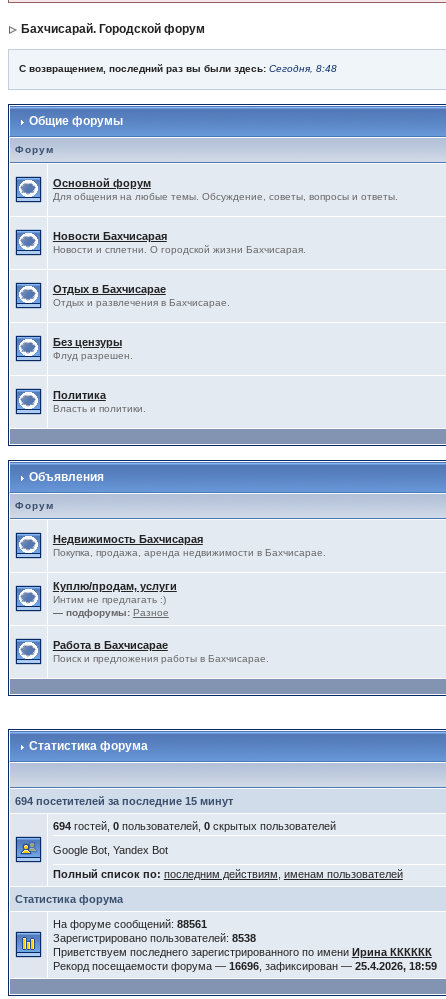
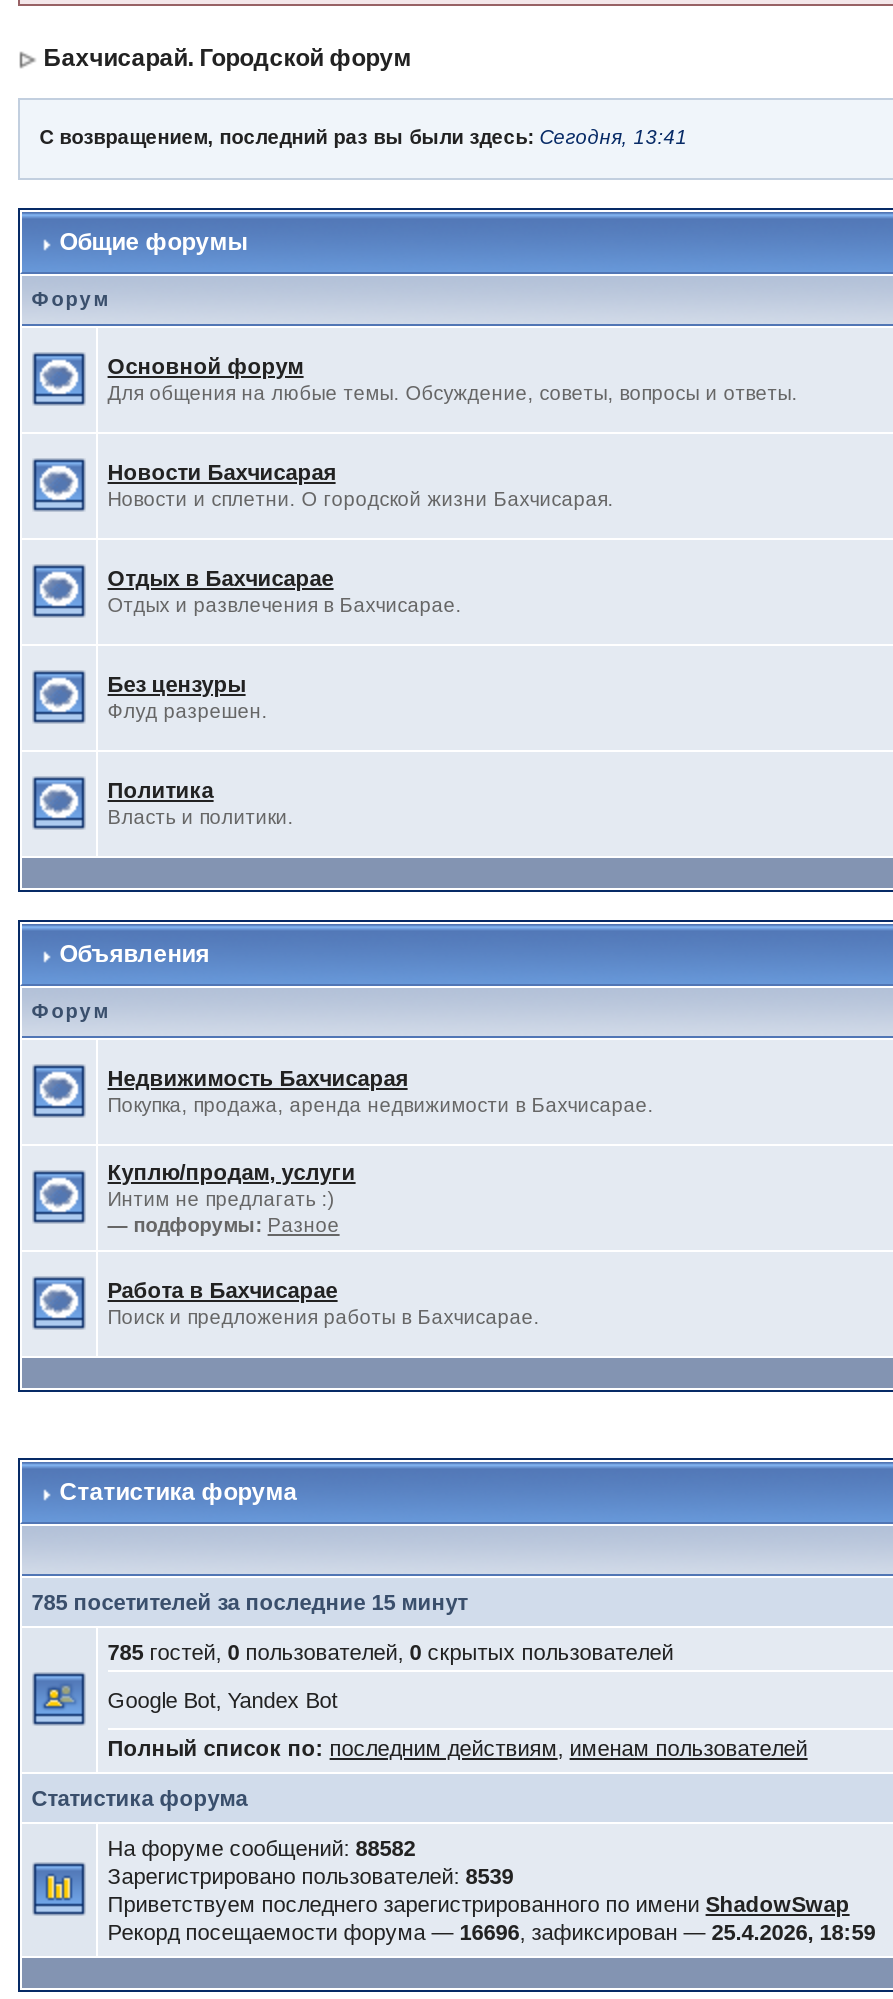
[19,63,337,74] С возвращением, последний раз вы были здесь: Сегодня, 8:48 -> [40,126,688,148] С возвращением, последний раз вы были здесь: Сегодня, 13:41
[15,795,233,807] 694 посетителей за последние 15 минут -> [32,1590,468,1614] 785 посетителей за последние 15 минут
[53,820,336,832] 694 гостей, 0 пользователей, 0 скрытых пользователей -> [108,1640,674,1664] 785 гостей, 0 пользователей, 0 скрытых пользователей
[53,918,432,958] На форуме сообщений: 88561 | Зарегистрировано пользователей: 8538 | Приветствуем последнего зарегистрированного по имени Ирина КККККК -> [108,1836,850,1916] На форуме сообщений: 88582 | Зарегистрировано пользователей: 8539 | Приветствуем последнего зарегистрированного по имени ShadowSwap

